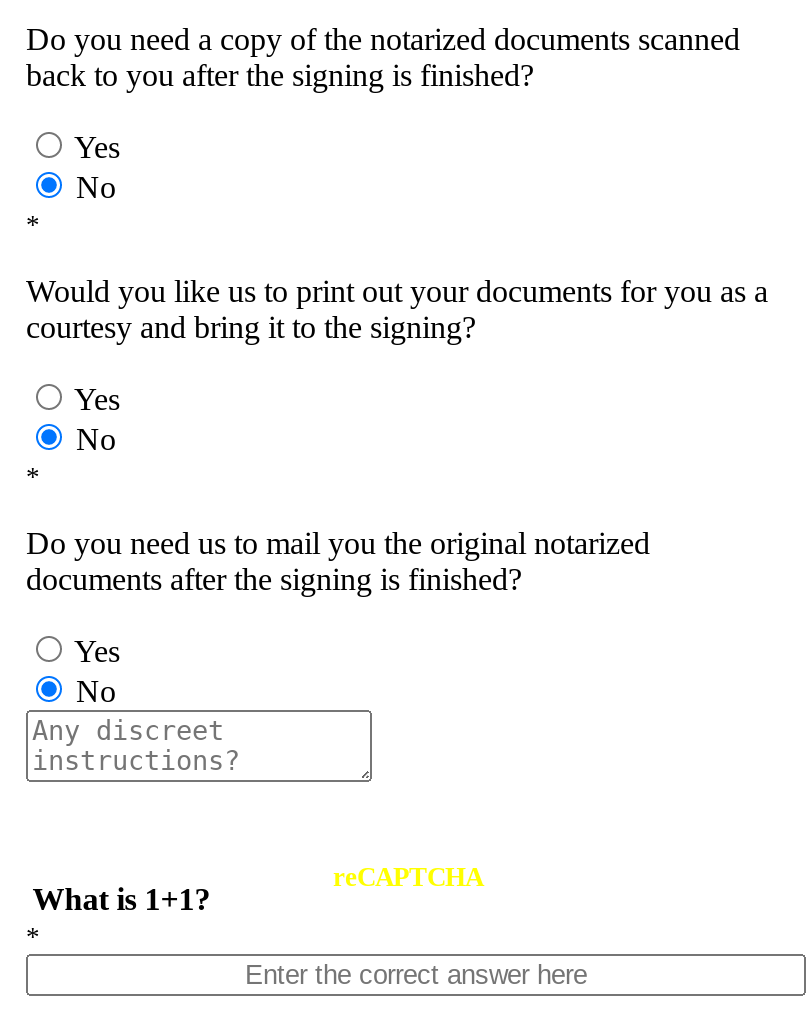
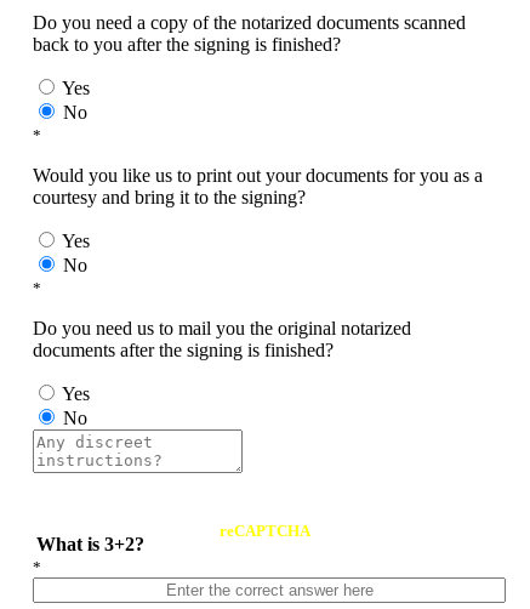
[32,882,210,916] What is 1+1? -> [37,534,145,555] What is 3+2?

